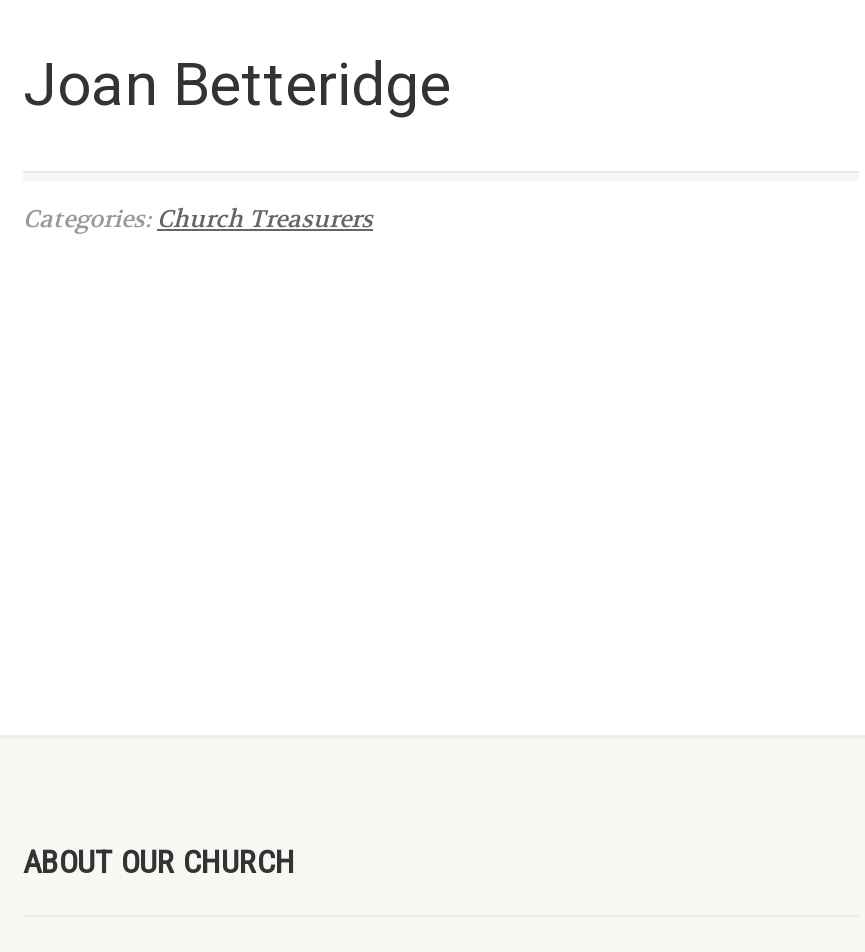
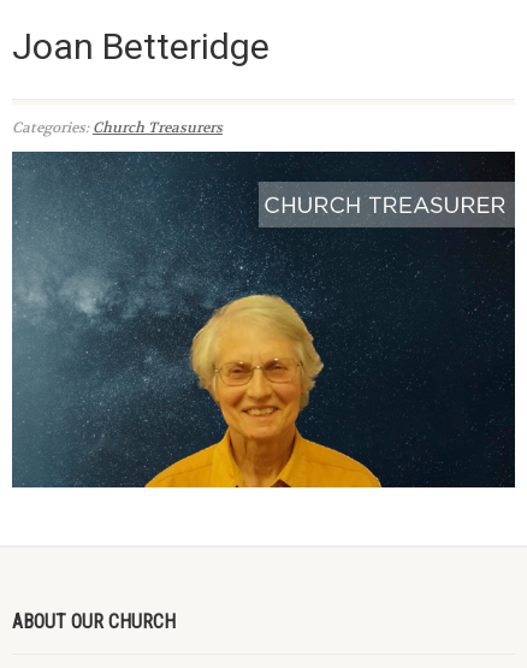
none -> [11,150,516,489] [image]

